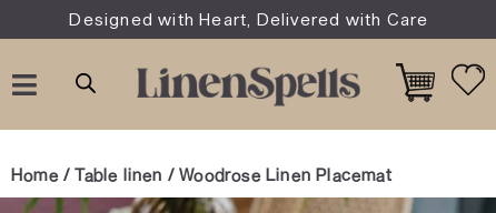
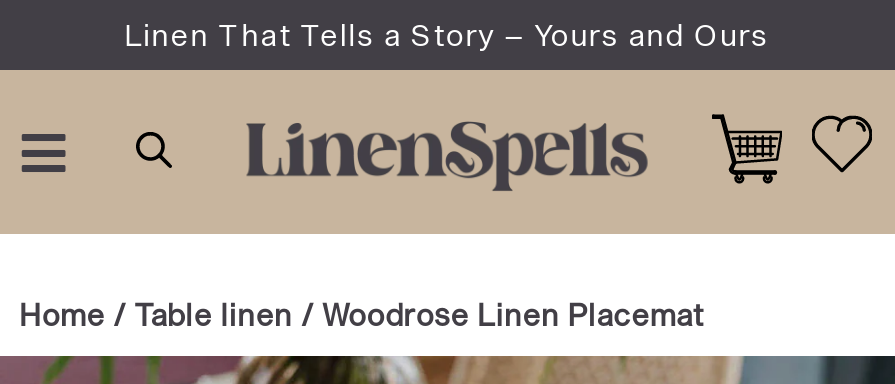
[70,9,429,29] Designed with Heart, Delivered with Care -> [126,16,770,52] Linen That Tells a Story – Yours and Ours

